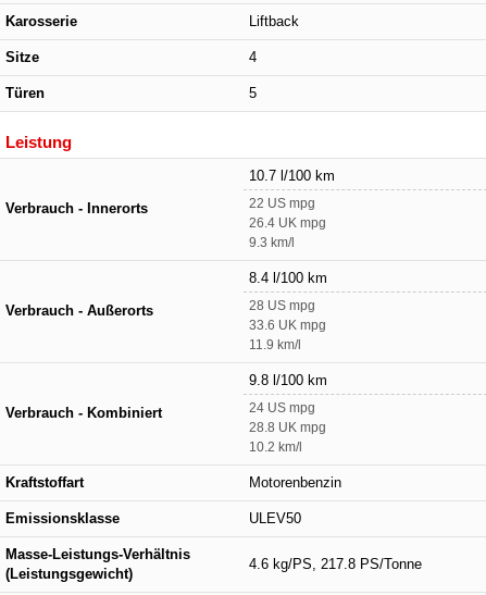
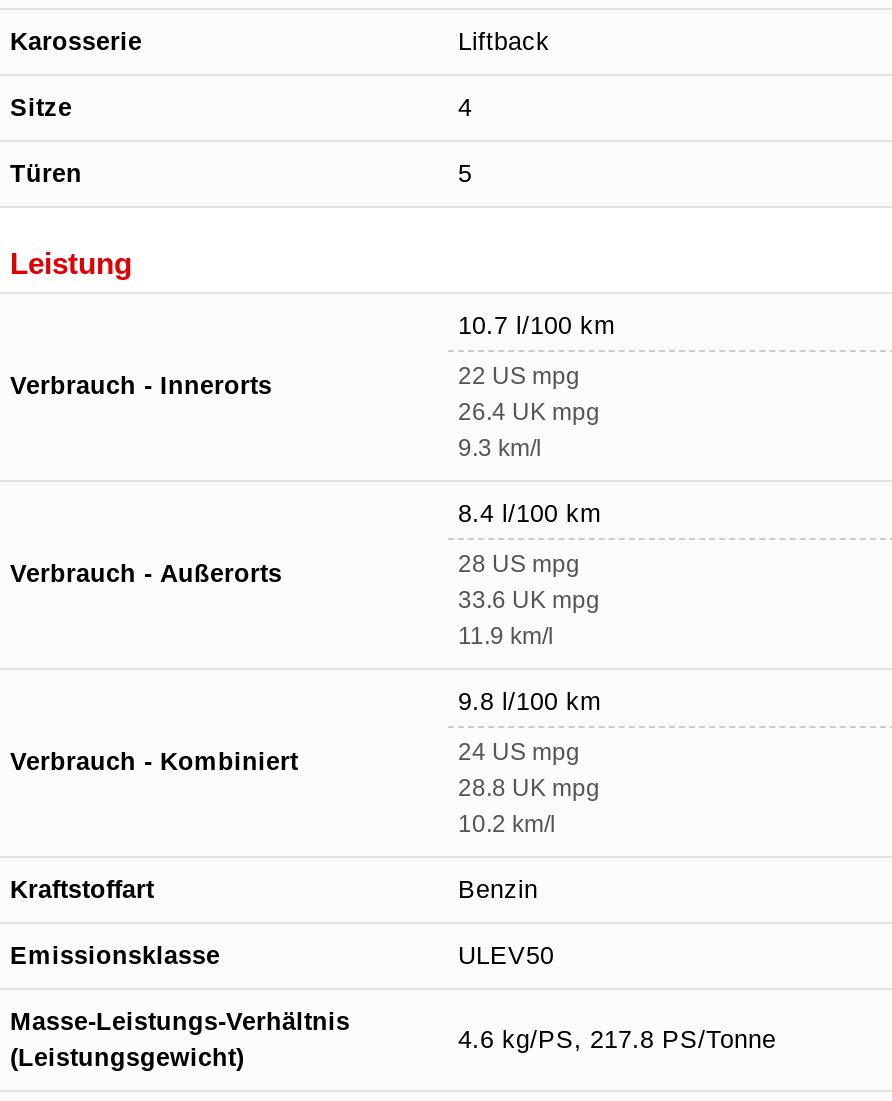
[249,475,341,491] Motorenbenzin -> [458,875,538,903] Benzin

